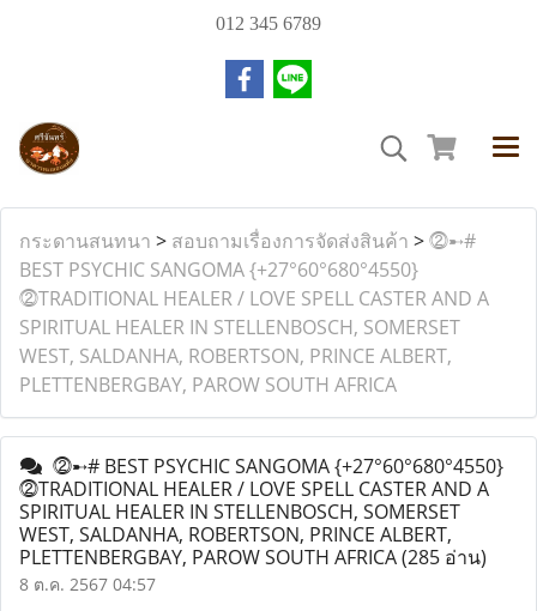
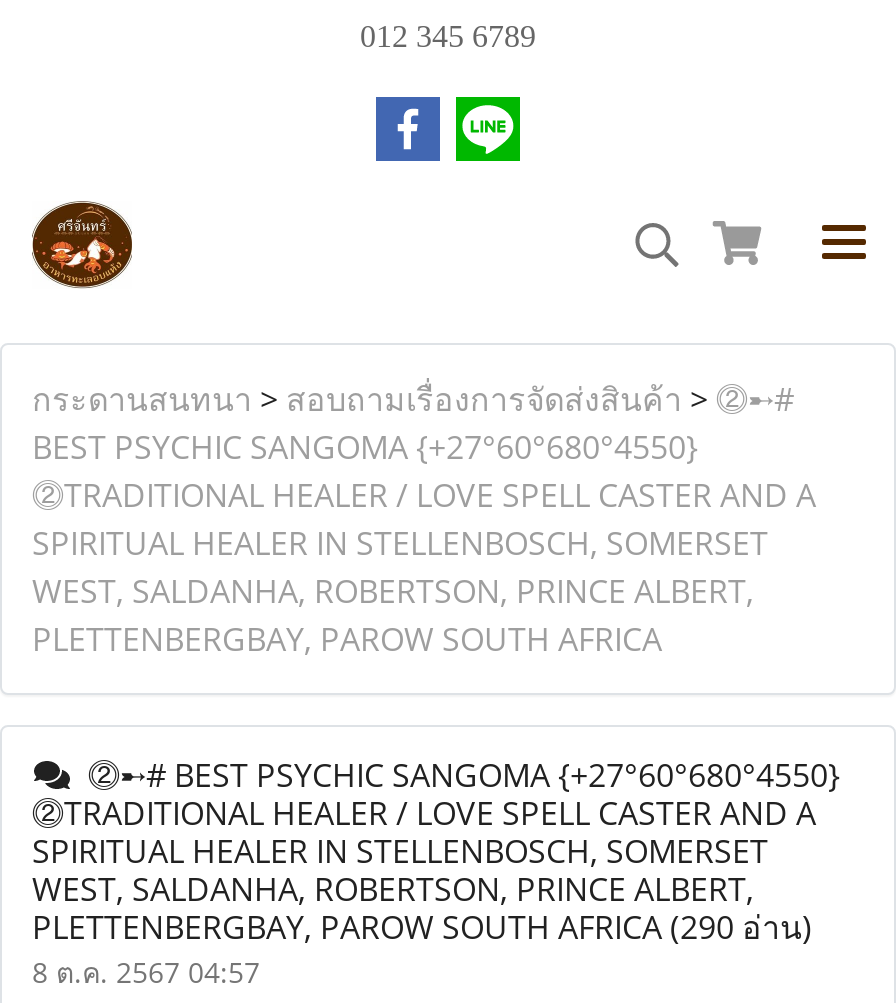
[19,544,487,570] PLETTENBERGBAY, PAROW SOUTH AFRICA (285 อ่าน) -> [32,905,812,949] PLETTENBERGBAY, PAROW SOUTH AFRICA (290 อ่าน)

